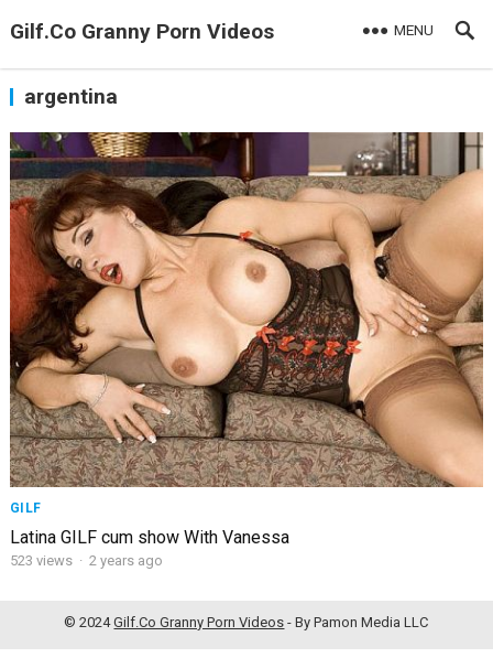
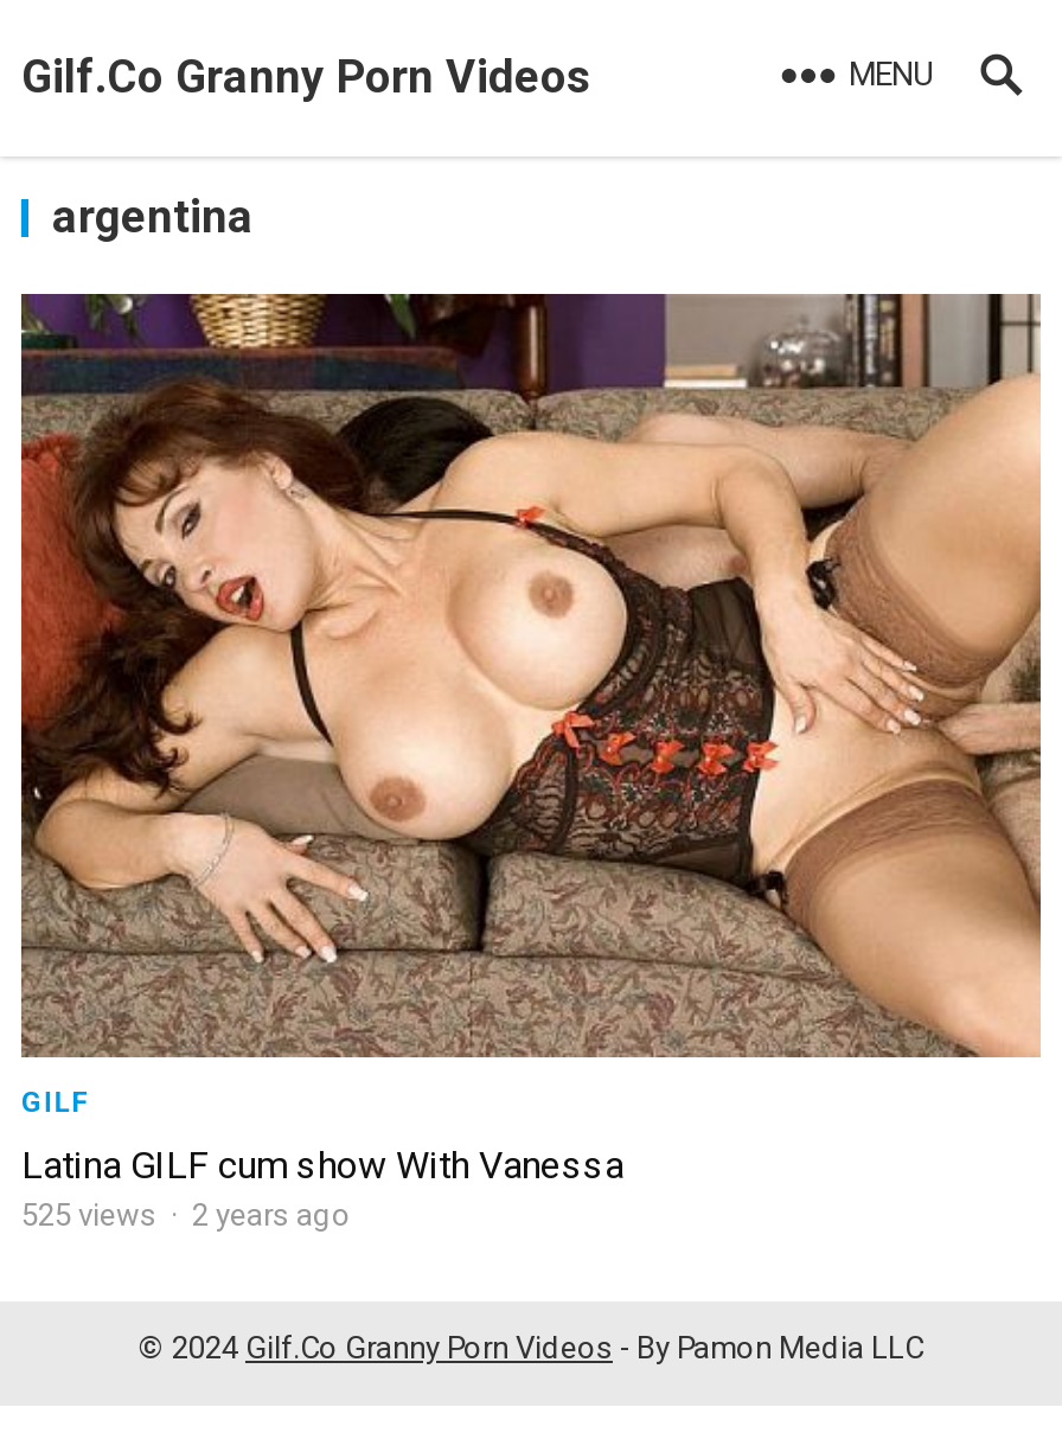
[10,552,163,569] 523 views · 2 years ago -> [21,1197,351,1233] 525 views · 2 years ago

